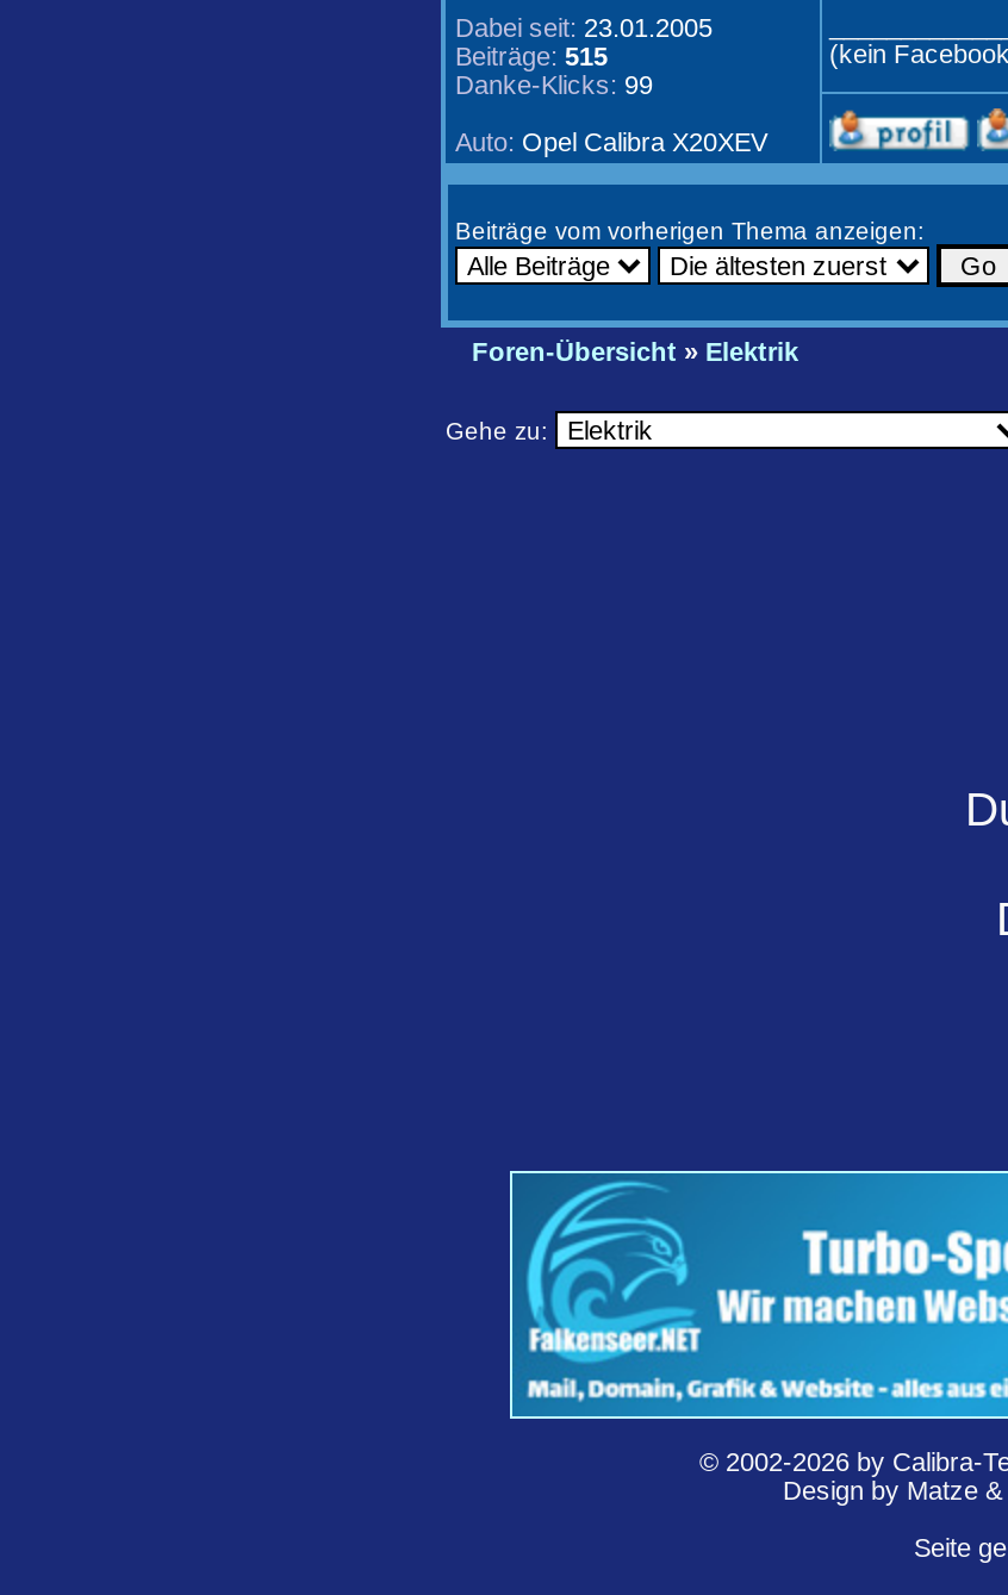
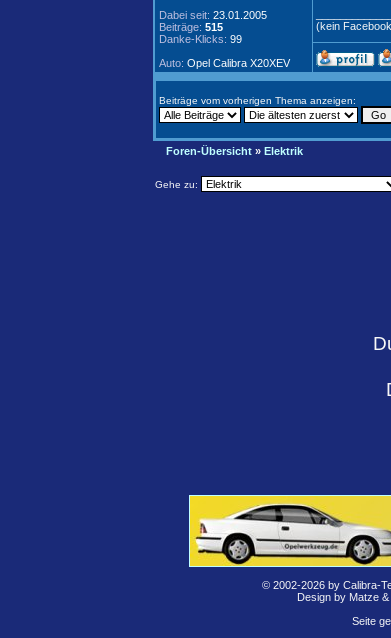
[508,1169,1001,1421] [image] -> [182,495,388,567] [image]

